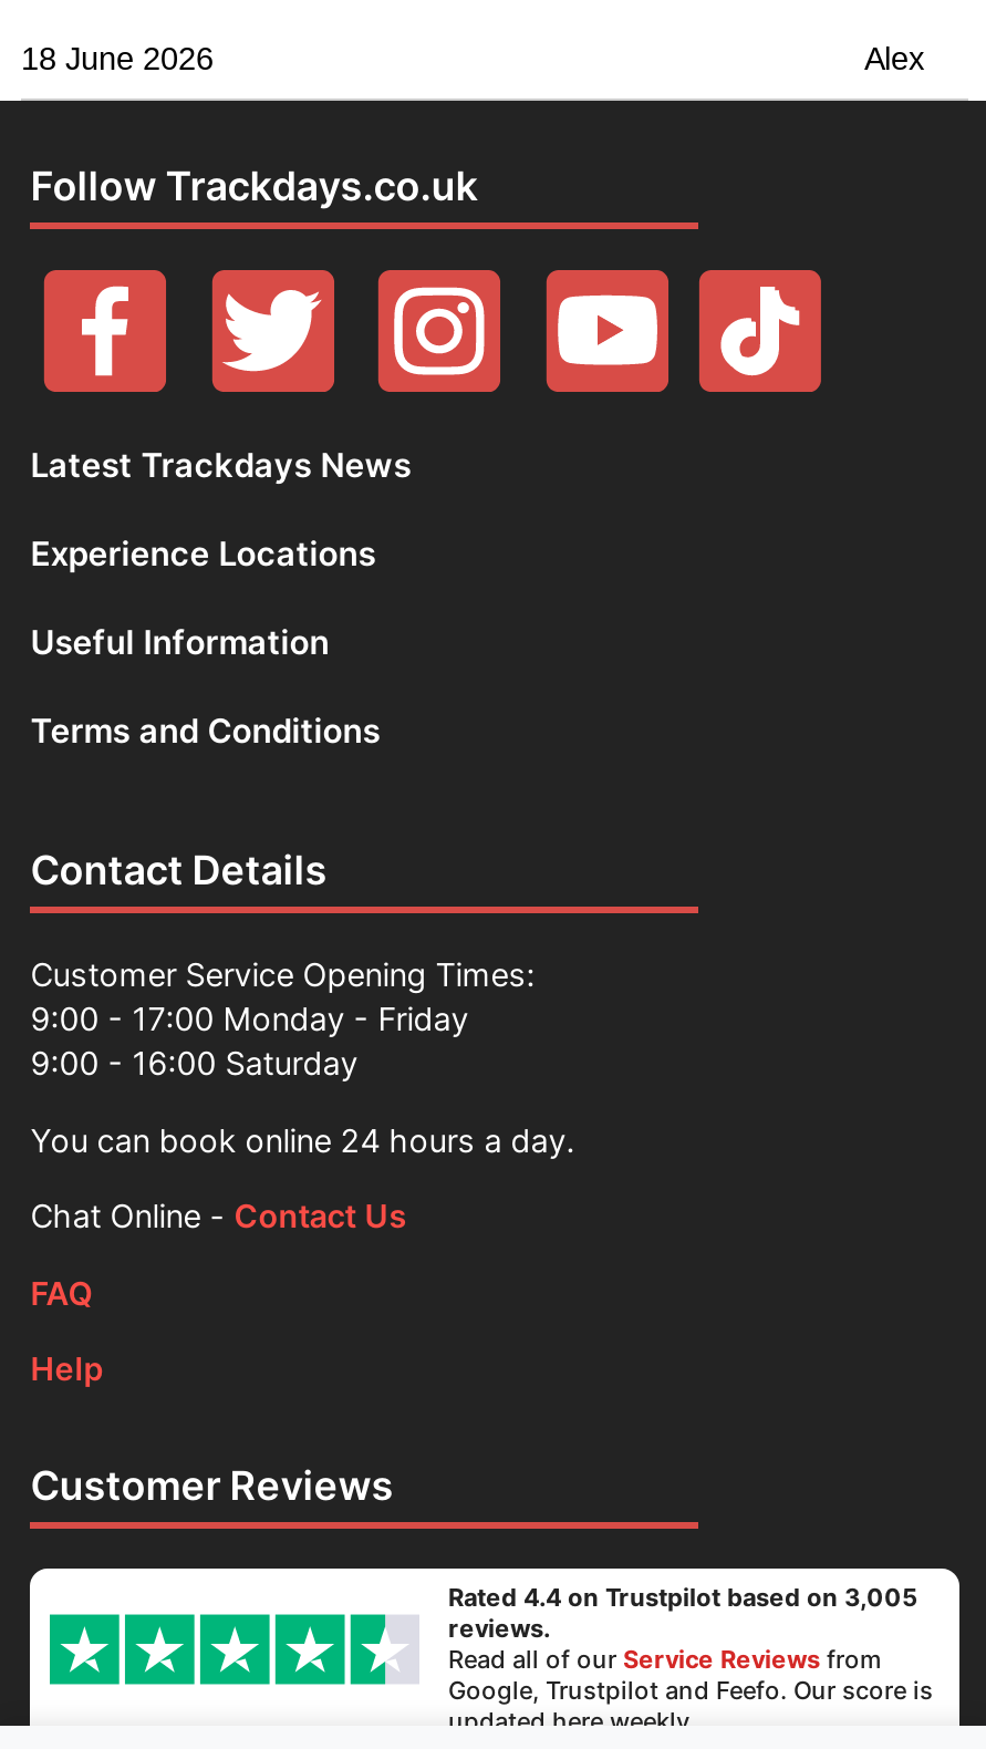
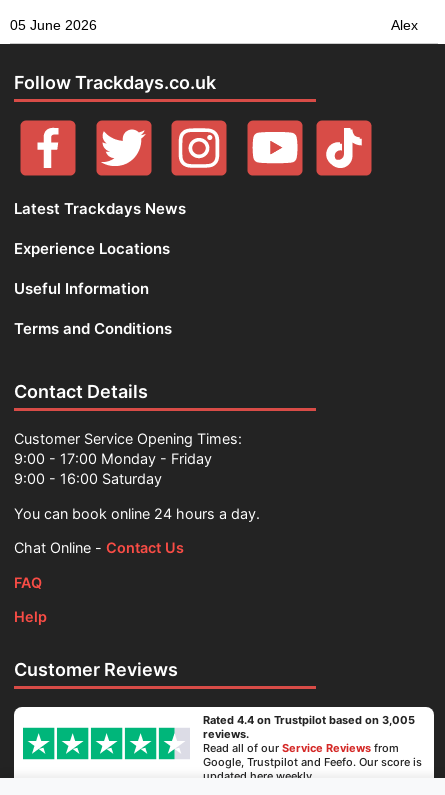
[21,41,214,76] 18 June 2026 -> [10,17,97,33] 05 June 2026

